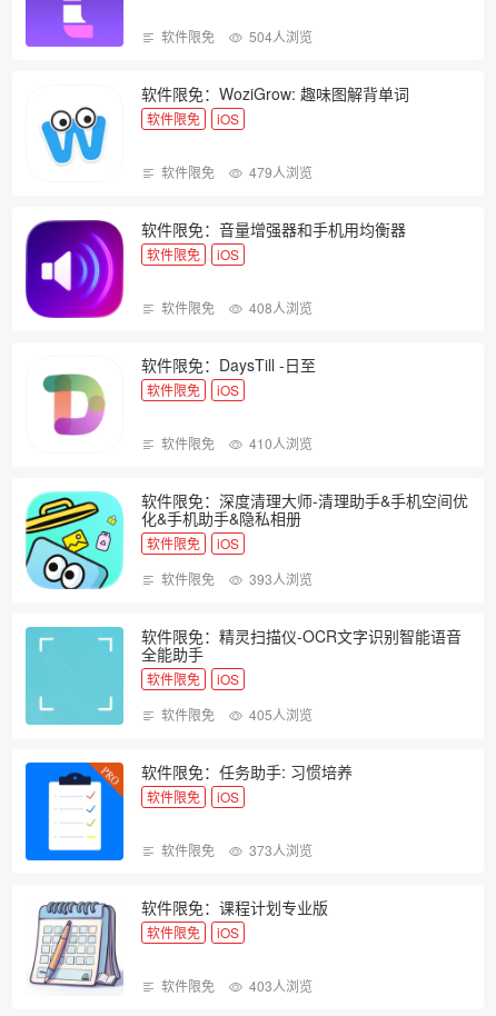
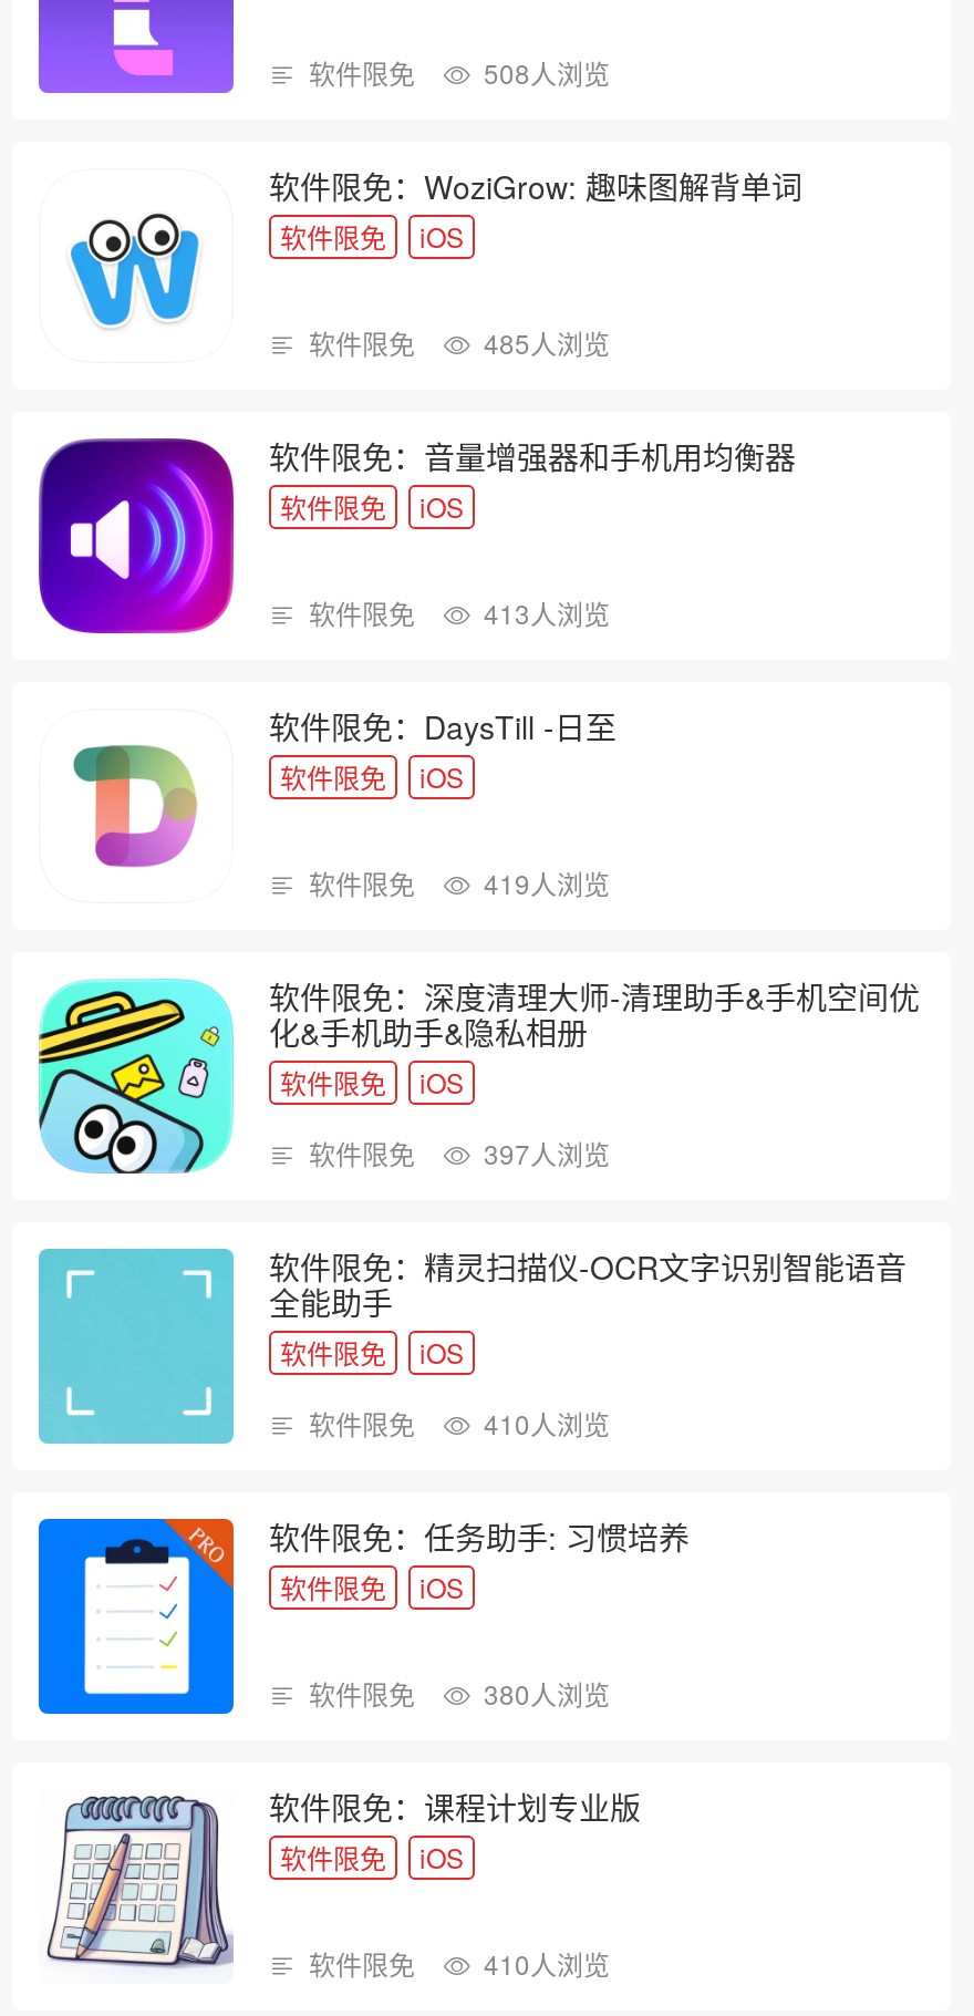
[161,27,313,46] 软件限免 504人浏览 -> [309,53,610,91] 软件限免 508人浏览
[161,162,313,181] 软件限免 479人浏览 -> [309,323,610,361] 软件限免 485人浏览
[161,298,313,317] 软件限免 408人浏览 -> [309,593,610,631] 软件限免 413人浏览
[161,434,313,452] 软件限免 410人浏览 -> [309,864,610,901] 软件限免 419人浏览
[161,569,313,588] 软件限免 393人浏览 -> [309,1134,610,1171] 软件限免 397人浏览
[161,705,313,724] 软件限免 405人浏览 -> [309,1404,610,1441] 软件限免 410人浏览
[161,840,313,859] 软件限免 373人浏览 -> [309,1674,610,1712] 软件限免 380人浏览
[161,976,313,995] 软件限免 403人浏览 -> [309,1944,610,1982] 软件限免 410人浏览

